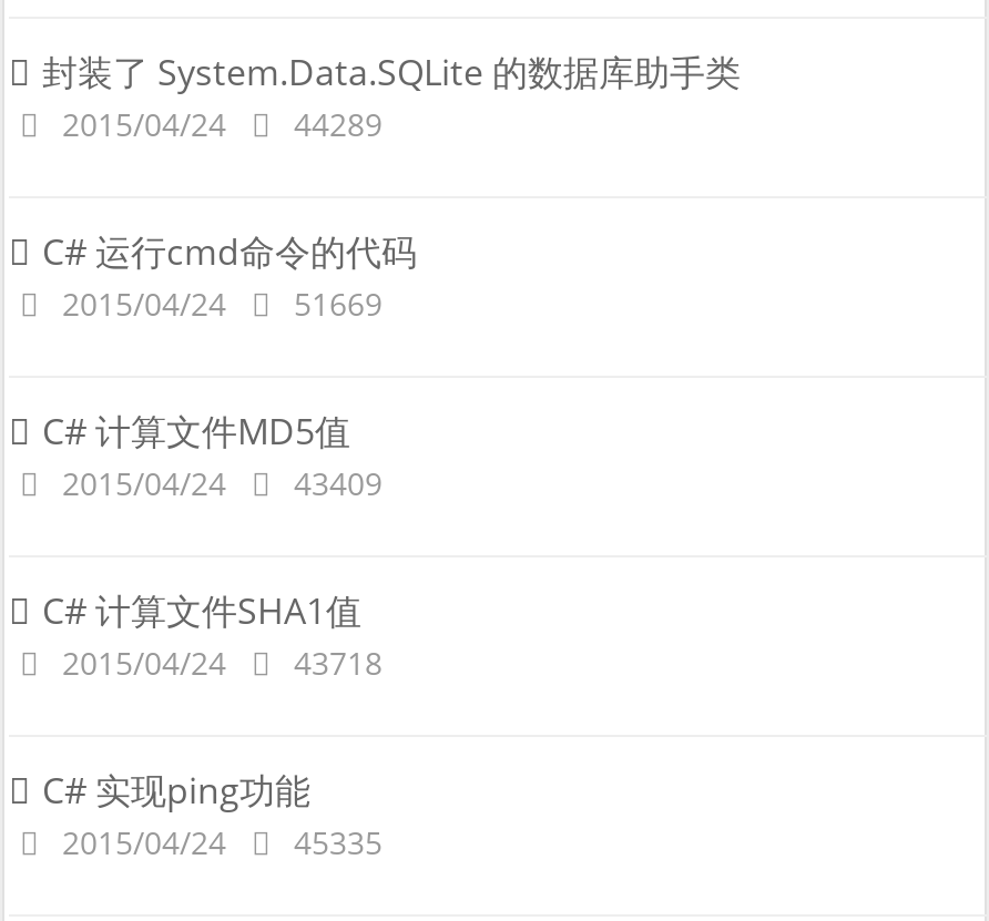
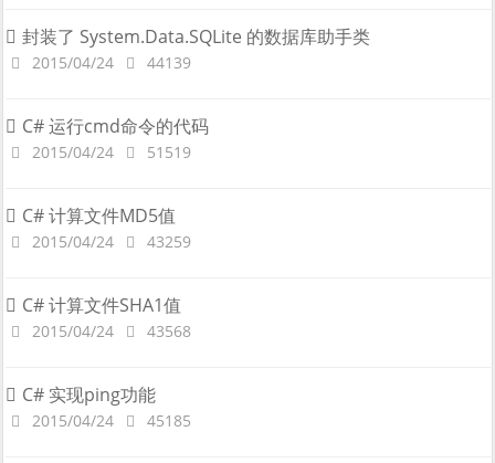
[62,103,383,145] 2015/04/24 44289 -> [32,52,192,73] 2015/04/24 44139
[62,283,383,325] 2015/04/24 51669 -> [32,141,192,162] 2015/04/24 51519
[62,462,383,504] 2015/04/24 43409 -> [32,231,192,252] 2015/04/24 43259
[62,642,383,684] 2015/04/24 43718 -> [32,320,192,341] 2015/04/24 43568
[62,821,383,863] 2015/04/24 45335 -> [32,410,192,431] 2015/04/24 45185

